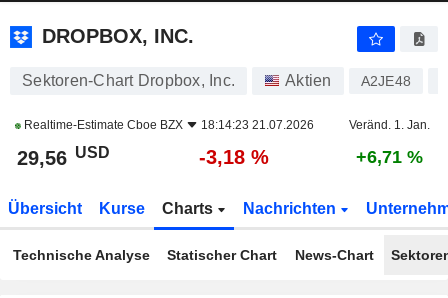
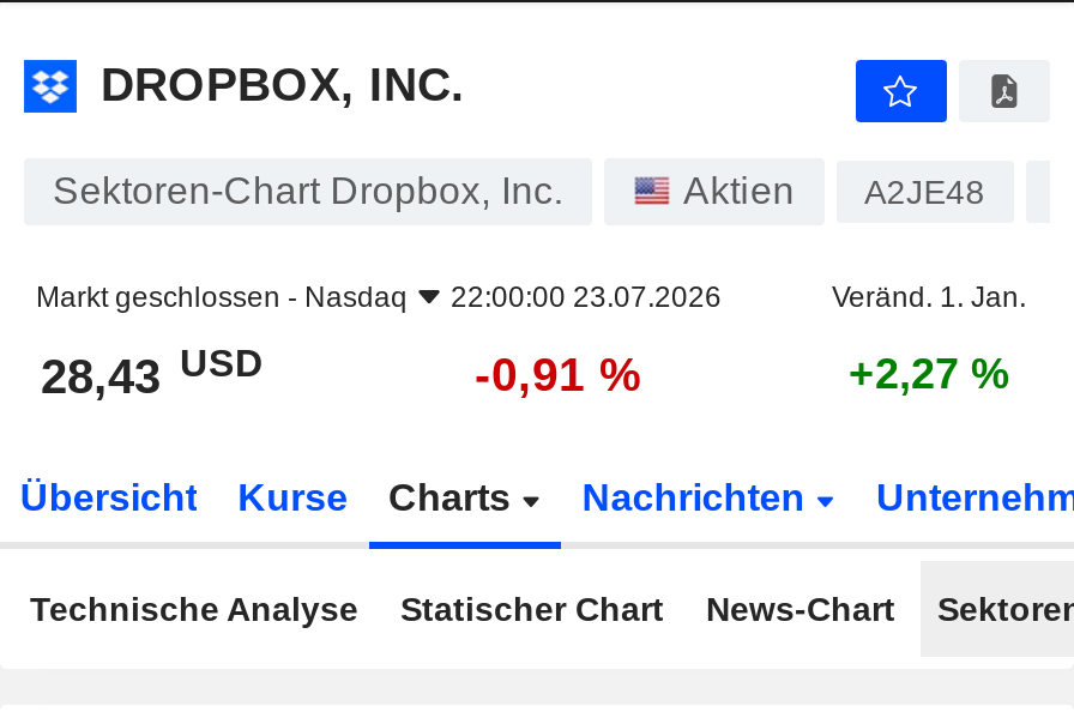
[21,118,314,132] Realtime-Estimate Cboe BZX | 18:14:23 21.07.2026 -> [36,280,722,314] Markt geschlossen - Nasdaq | 22:00:00 23.07.2026
[17,143,110,169] 29,56 USD -> [41,342,264,403] 28,43 USD
[199,146,269,168] -3,18 % -> [475,348,642,400] -0,91 %
[355,147,422,167] +6,71 % -> [849,350,1009,398] +2,27 %

